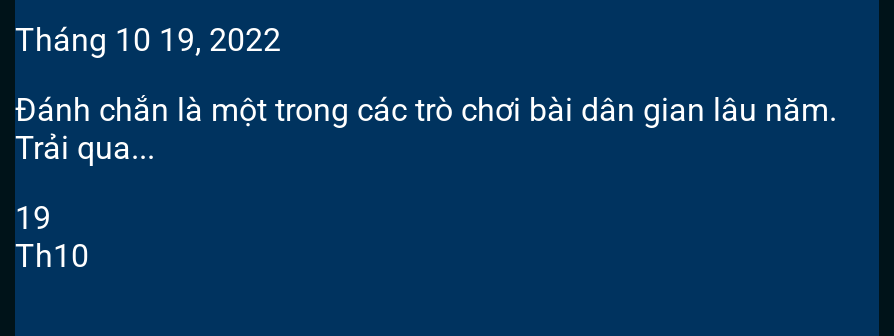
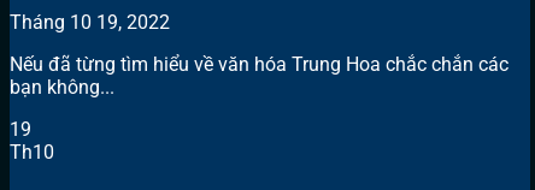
[15,91,837,167] Đánh chắn là một trong các trò chơi bài dân gian lâu năm. | Trải qua... -> [10,53,508,99] Nếu đã từng tìm hiểu về văn hóa Trung Hoa chắc chắn các | bạn không...

